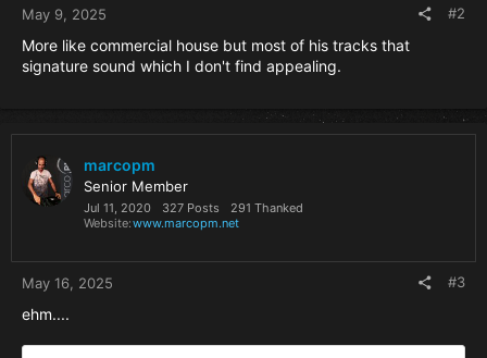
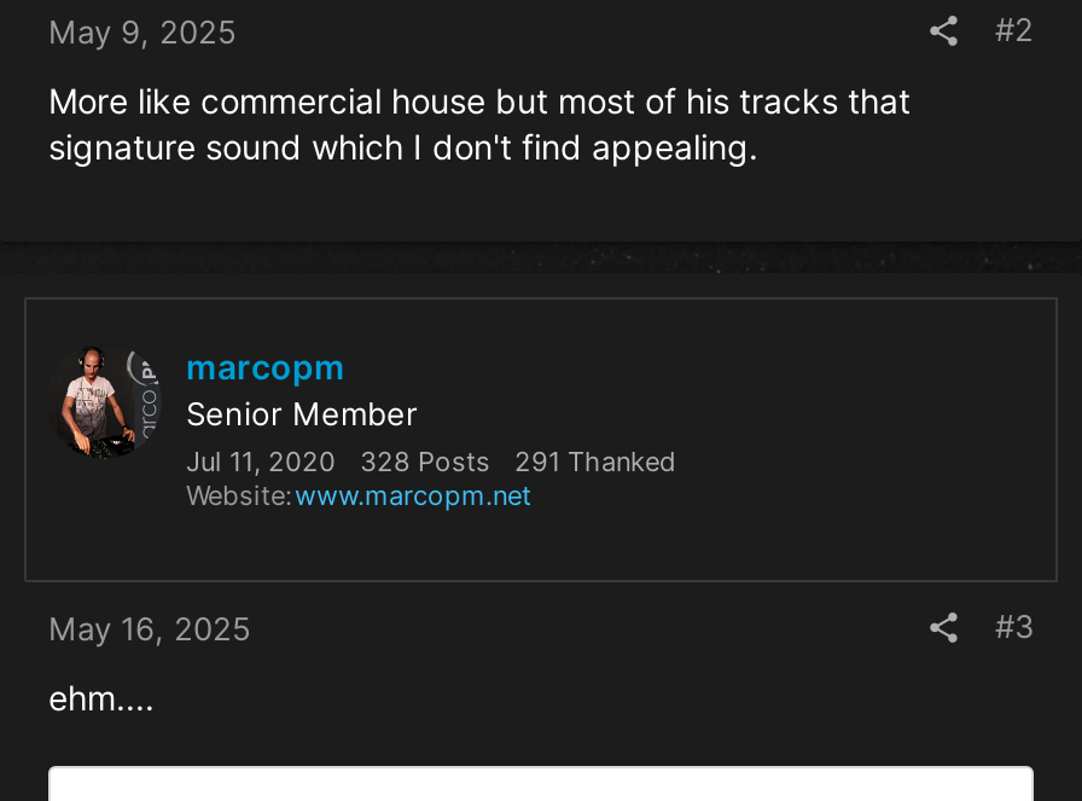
[84,200,303,215] Jul 11, 2020 327 Posts 291 Thanked -> [186,443,676,477] Jul 11, 2020 328 Posts 291 Thanked

